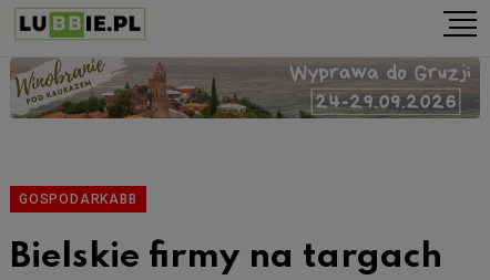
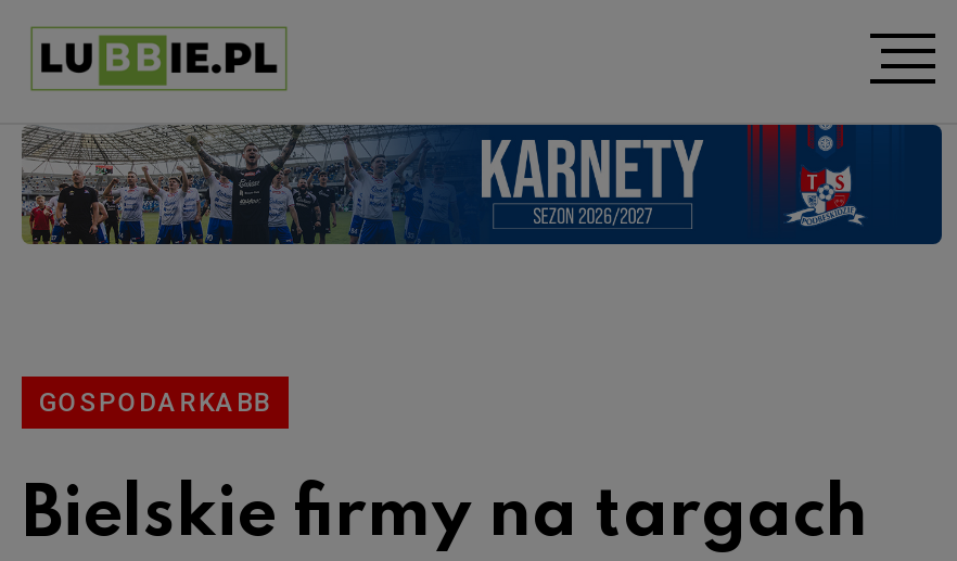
[10,58,480,120] [image] -> [22,123,944,246] [image]

